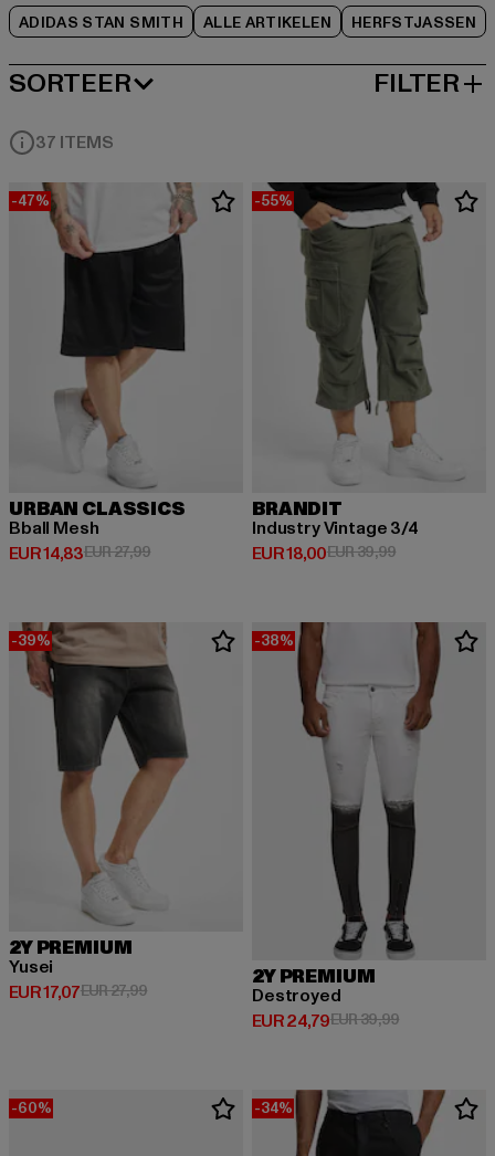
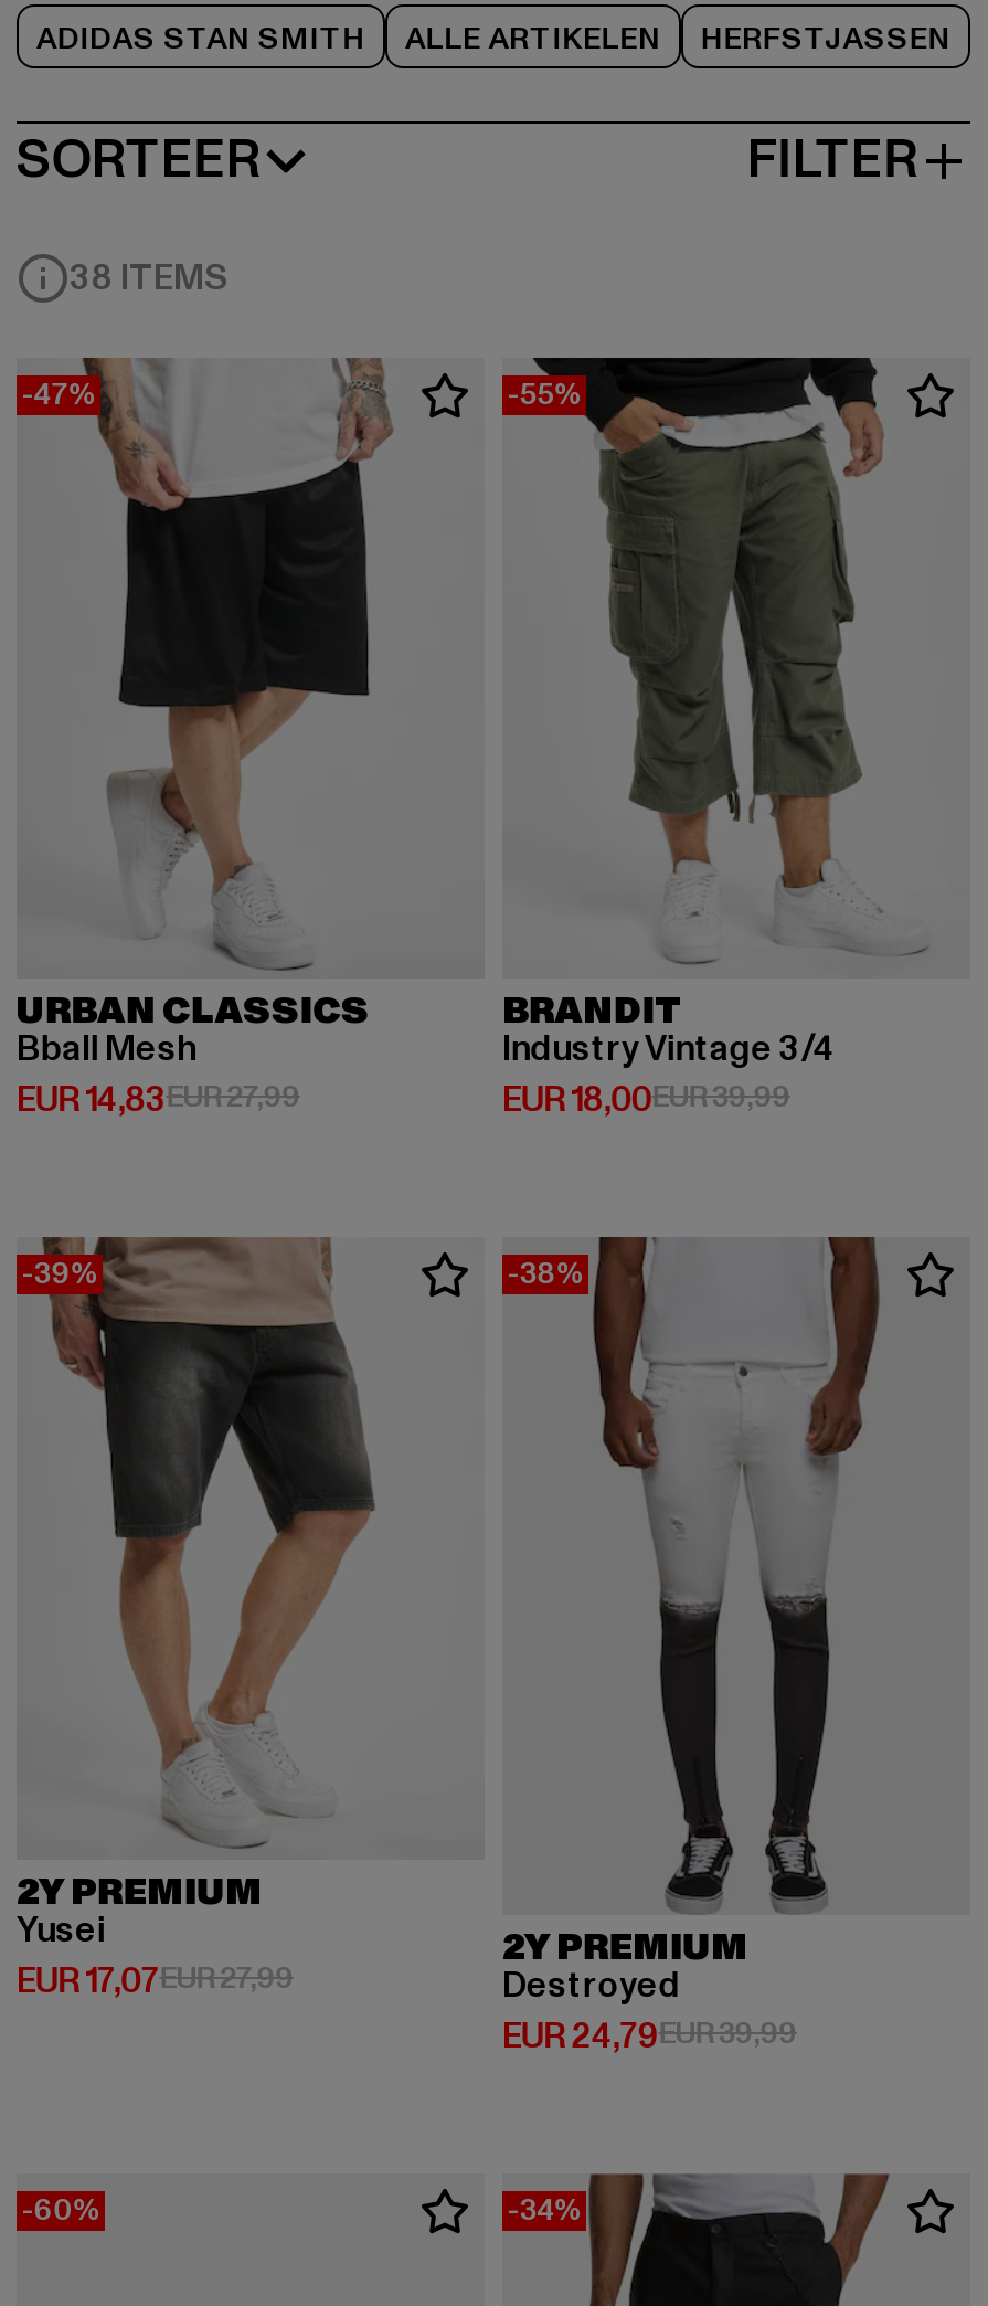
[35,130,114,155] 37 ITEMS -> [70,254,229,303] 38 ITEMS

